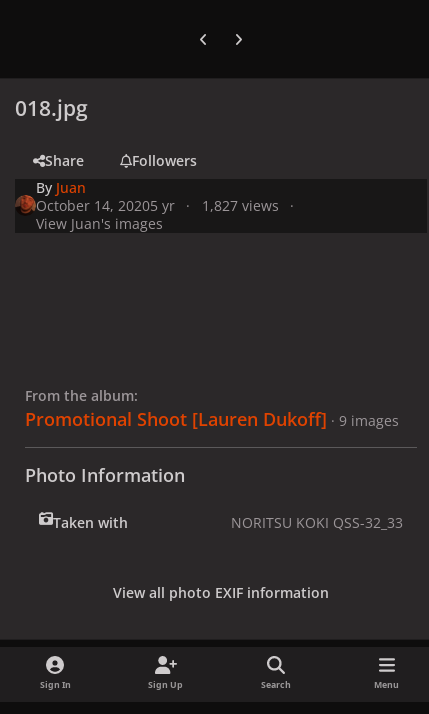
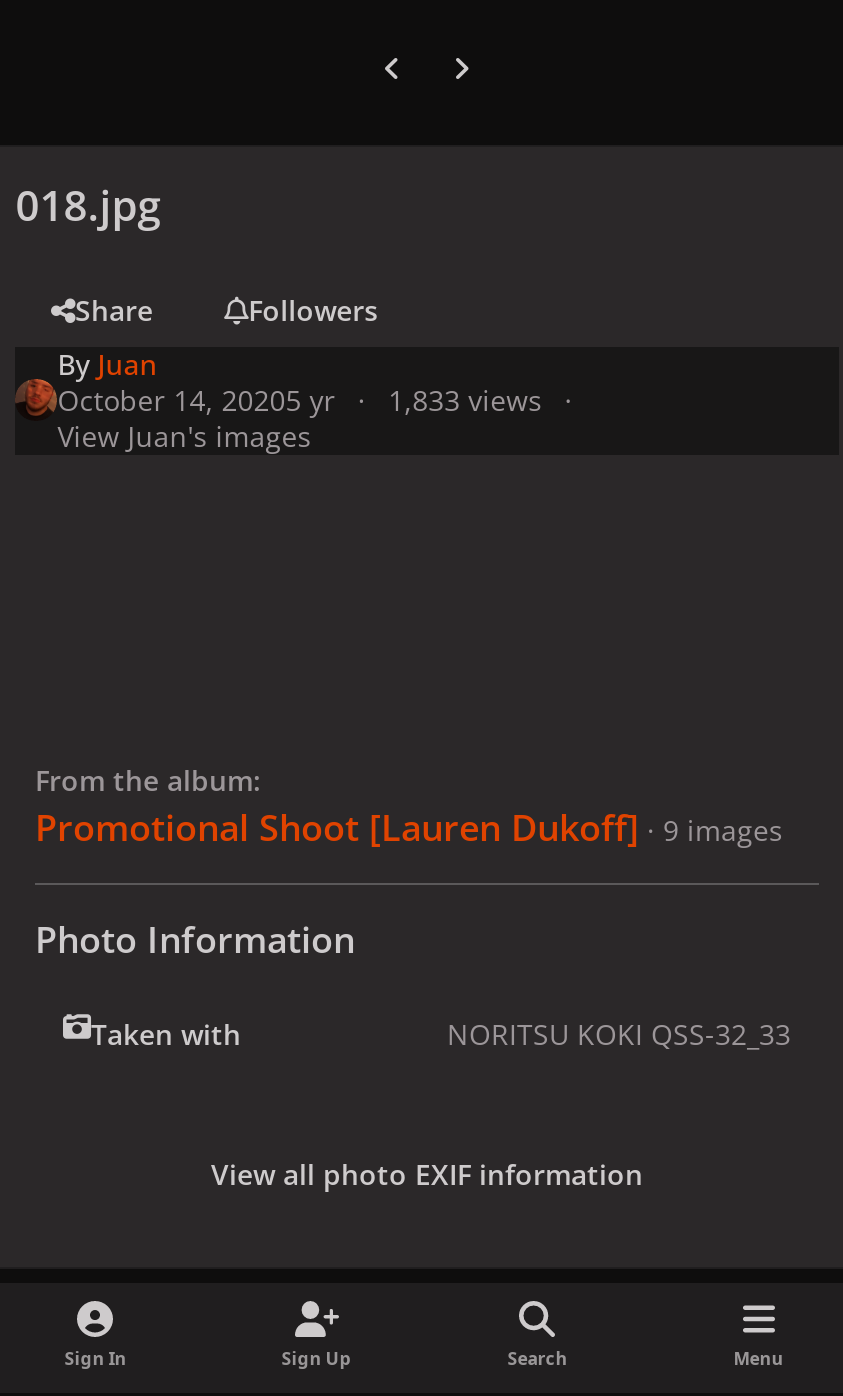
[36,195,279,214] October 14, 20205 yr 1,827 views -> [57,380,542,418] October 14, 20205 yr 1,833 views

